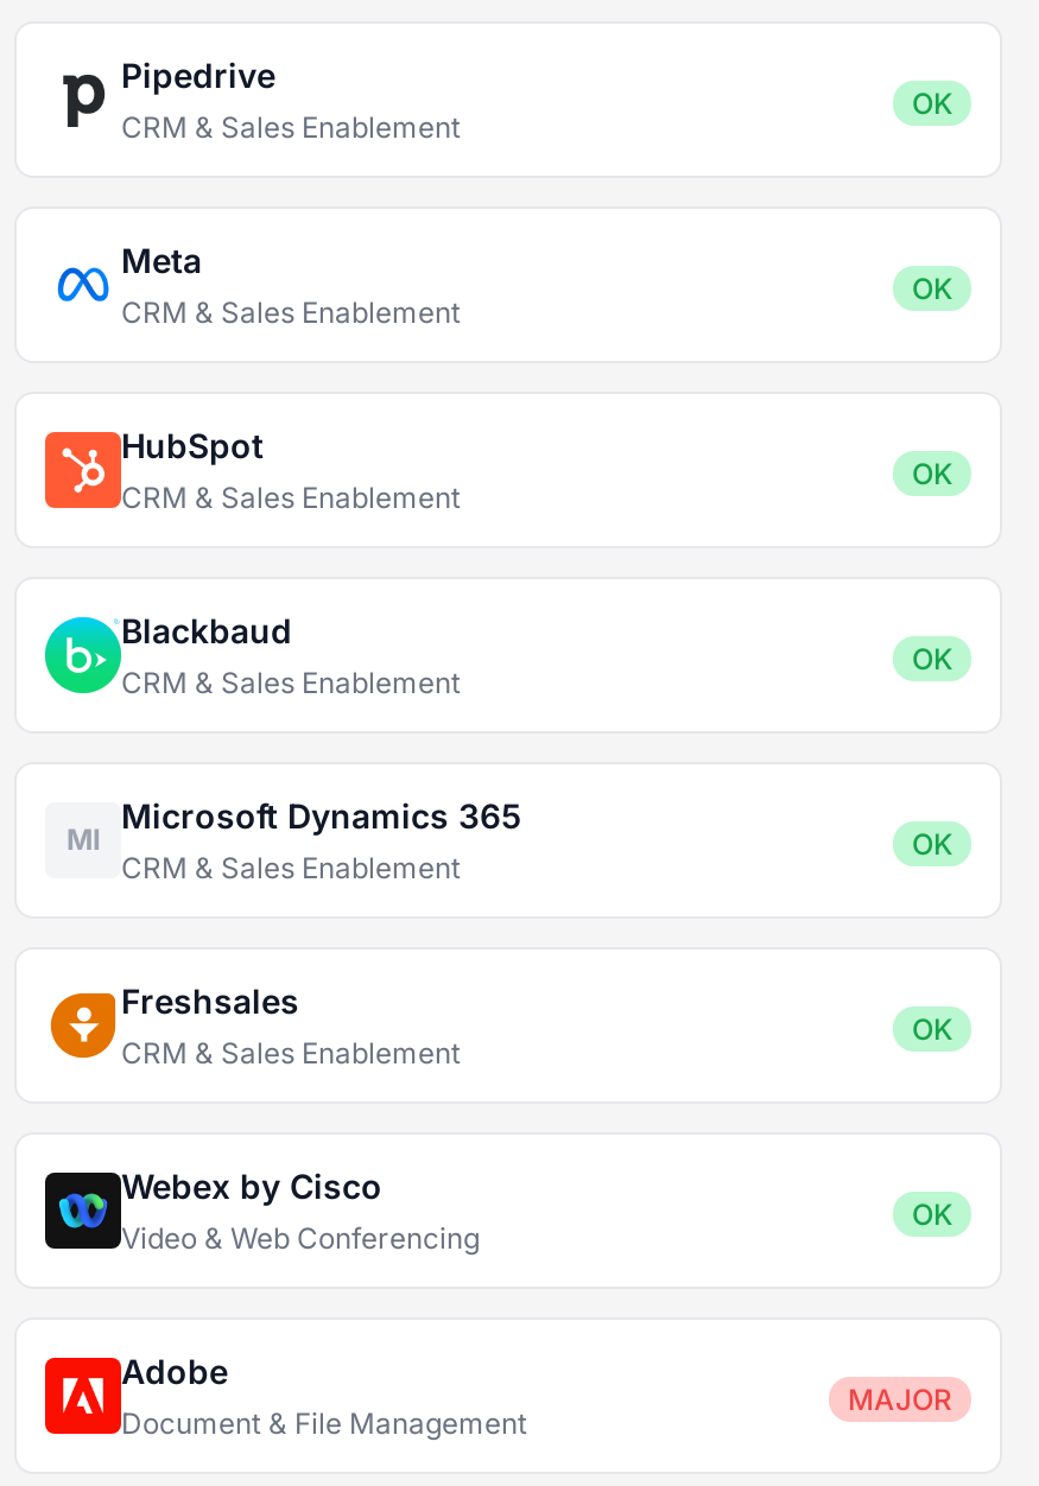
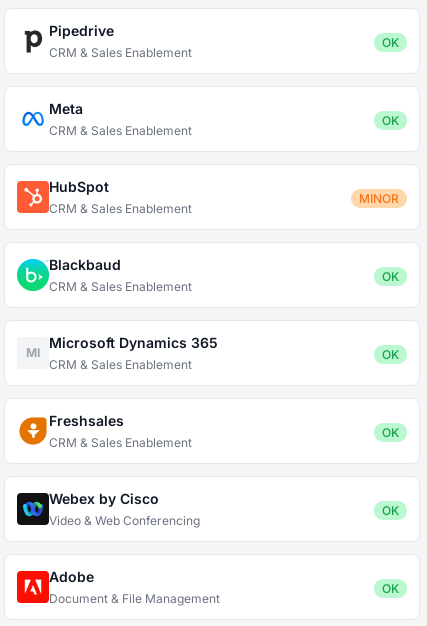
[912,456,952,491] OK -> [359,191,399,206] MINOR
[848,1382,952,1417] MAJOR -> [382,581,399,596] OK

